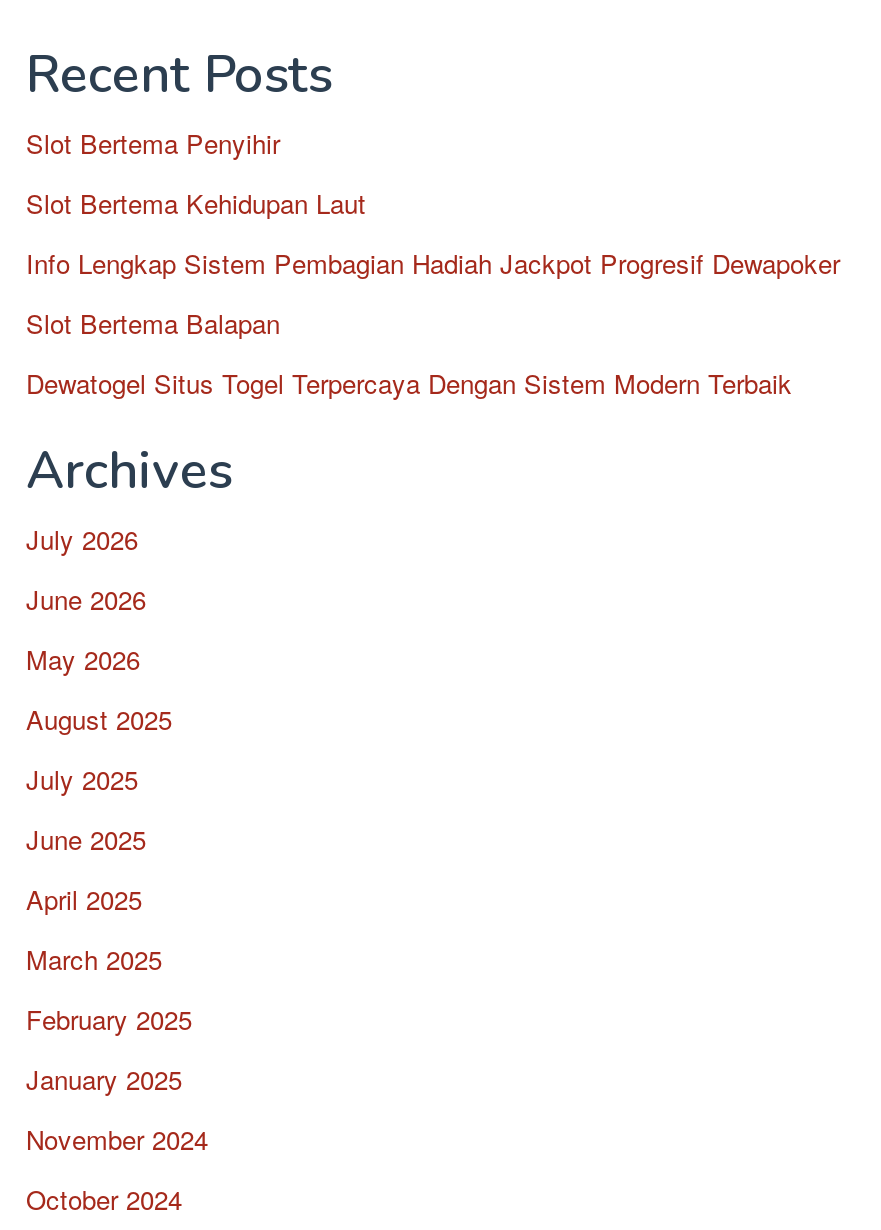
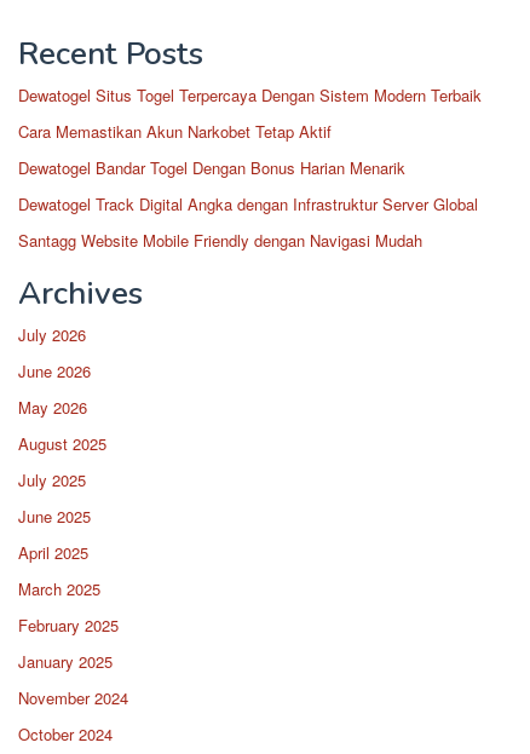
[26,124,840,342] Slot Bertema Penyihir | Slot Bertema Kehidupan Laut | Info Lengkap Sistem Pembagian Hadiah Jackpot Progresif Dewapoker | Slot Bertema Balapan -> none
moved [26,364,792,402] -> [18,84,482,107]: Dewatogel Situs Togel Terpercaya Dengan Sistem Modern Terbaik
none -> [18,120,478,252] Cara Memastikan Akun Narkobet Tetap Aktif | Dewatogel Bandar Togel Dengan Bonus Harian Menarik | Dewatogel Track Digital Angka dengan Infrastruktur Server Global | Santagg Website Mobile Friendly dengan Navigasi Mudah

